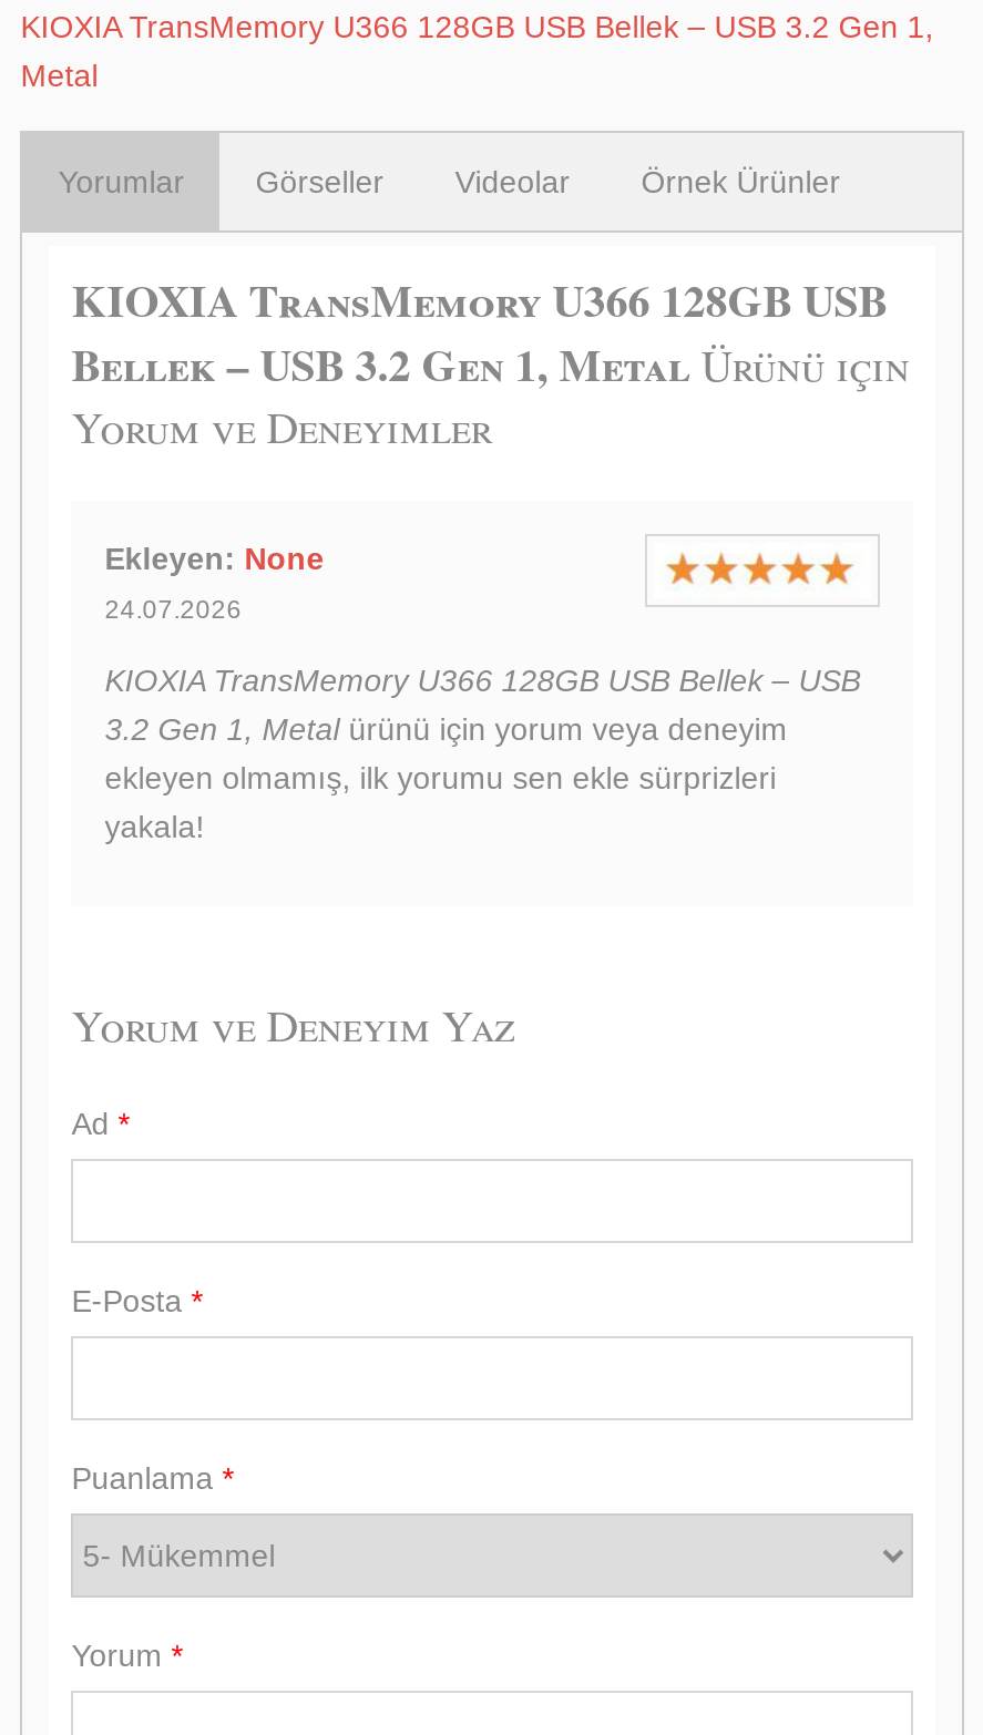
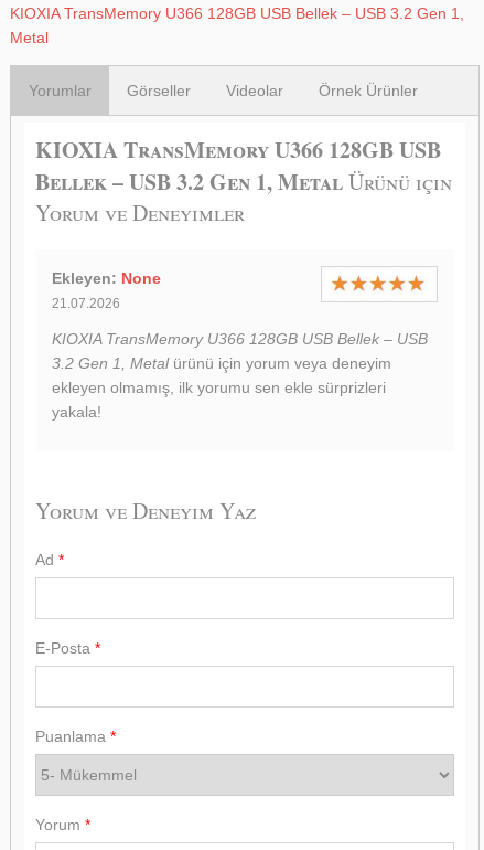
[105,593,242,622] 24.07.2026 -> [52,295,120,310] 21.07.2026

